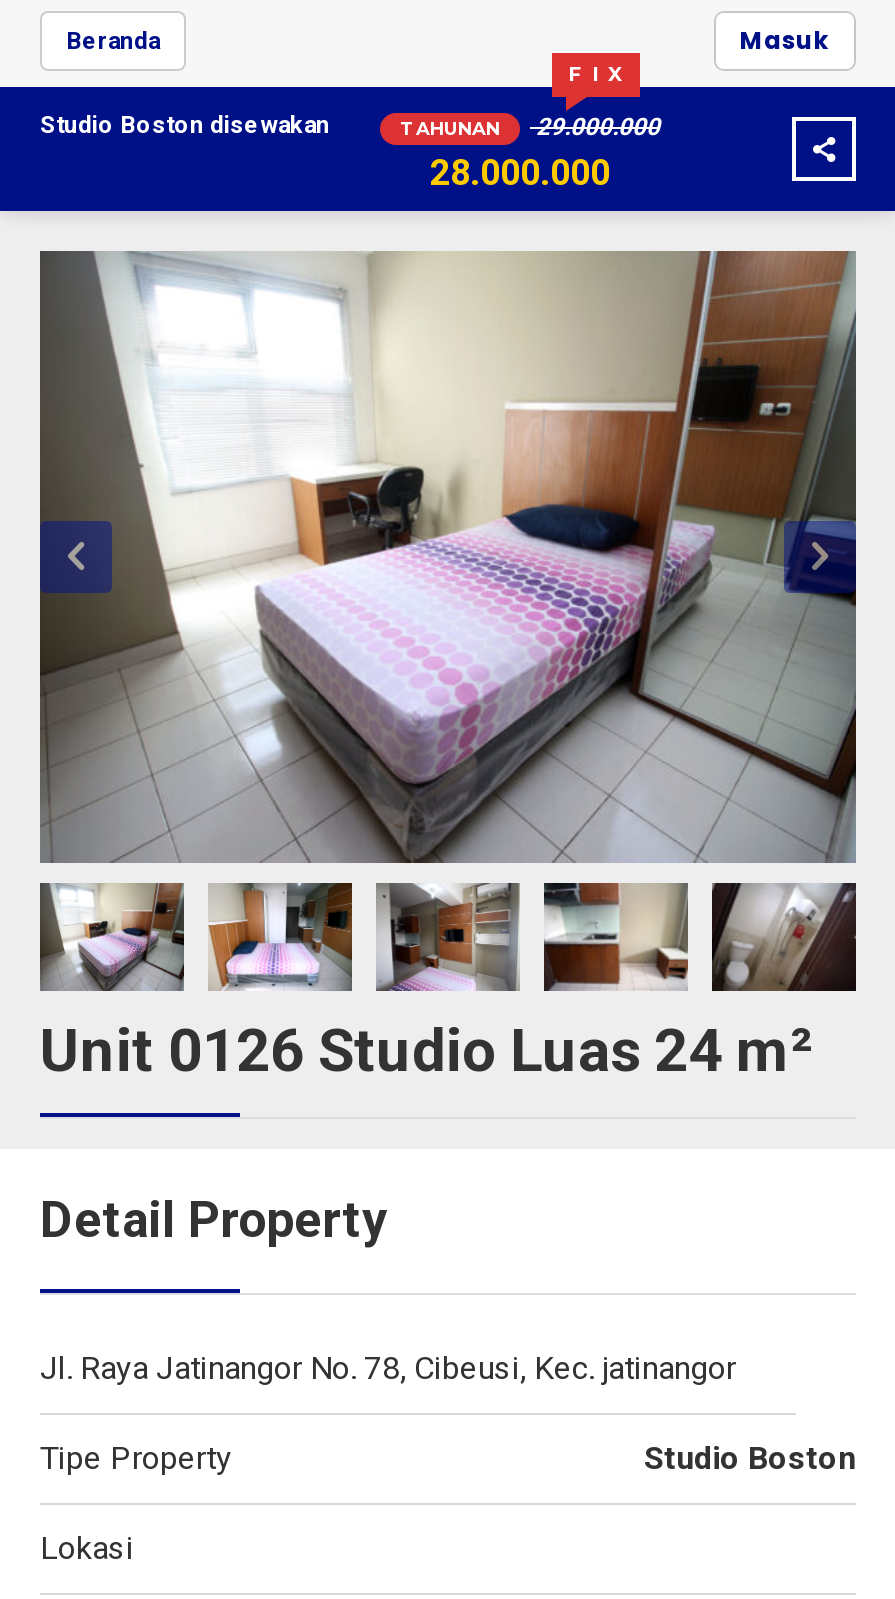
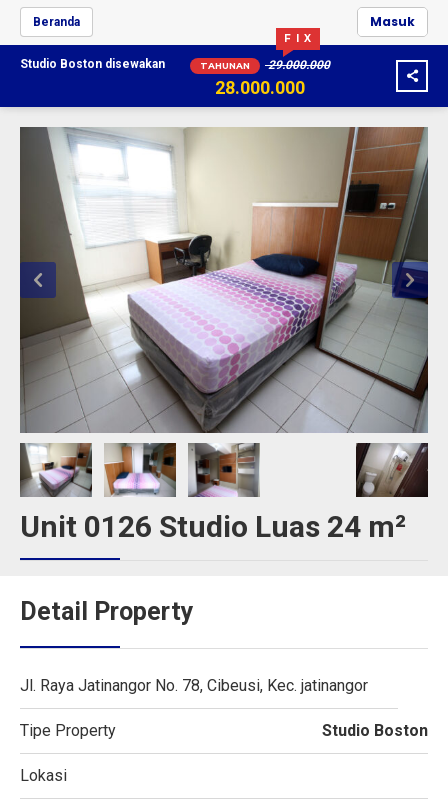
[542,881,690,993] [image] -> none

